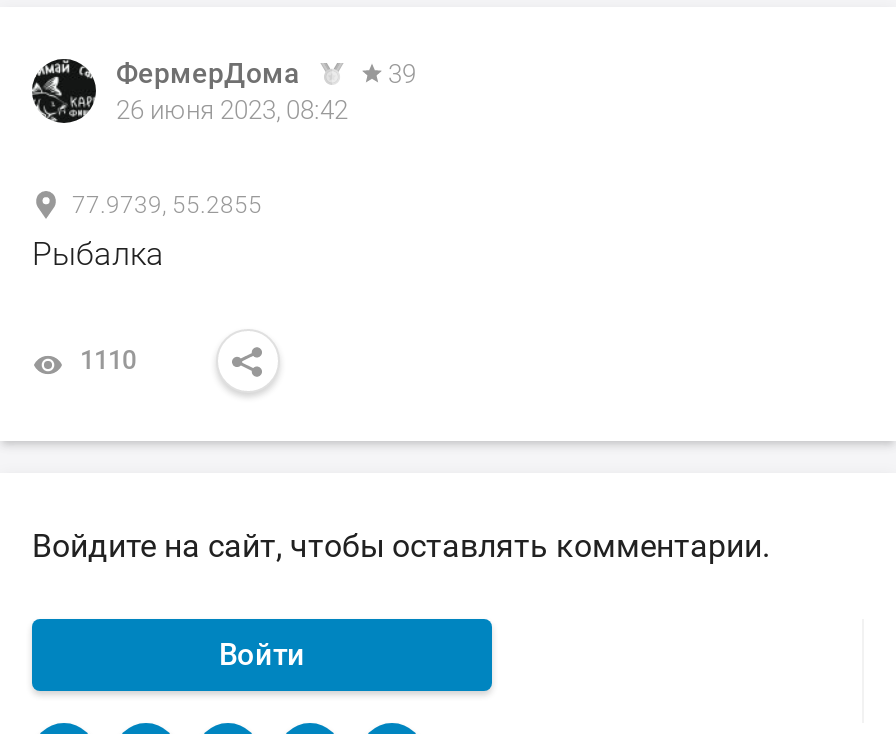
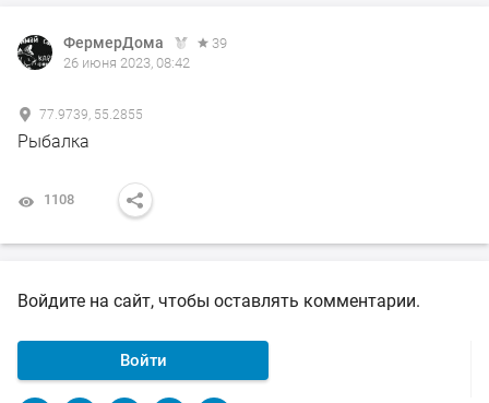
[80,346,136,376] 1110 -> [44,191,74,208] 1108

